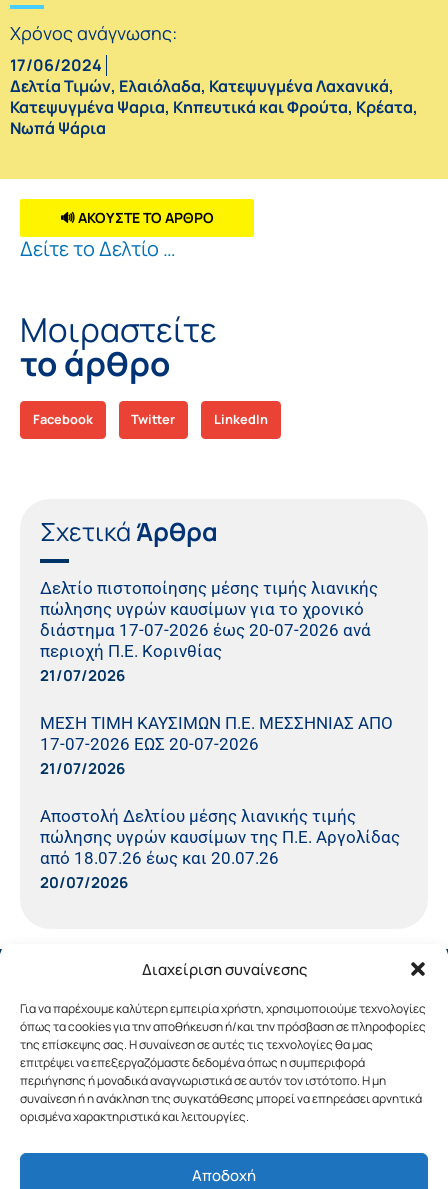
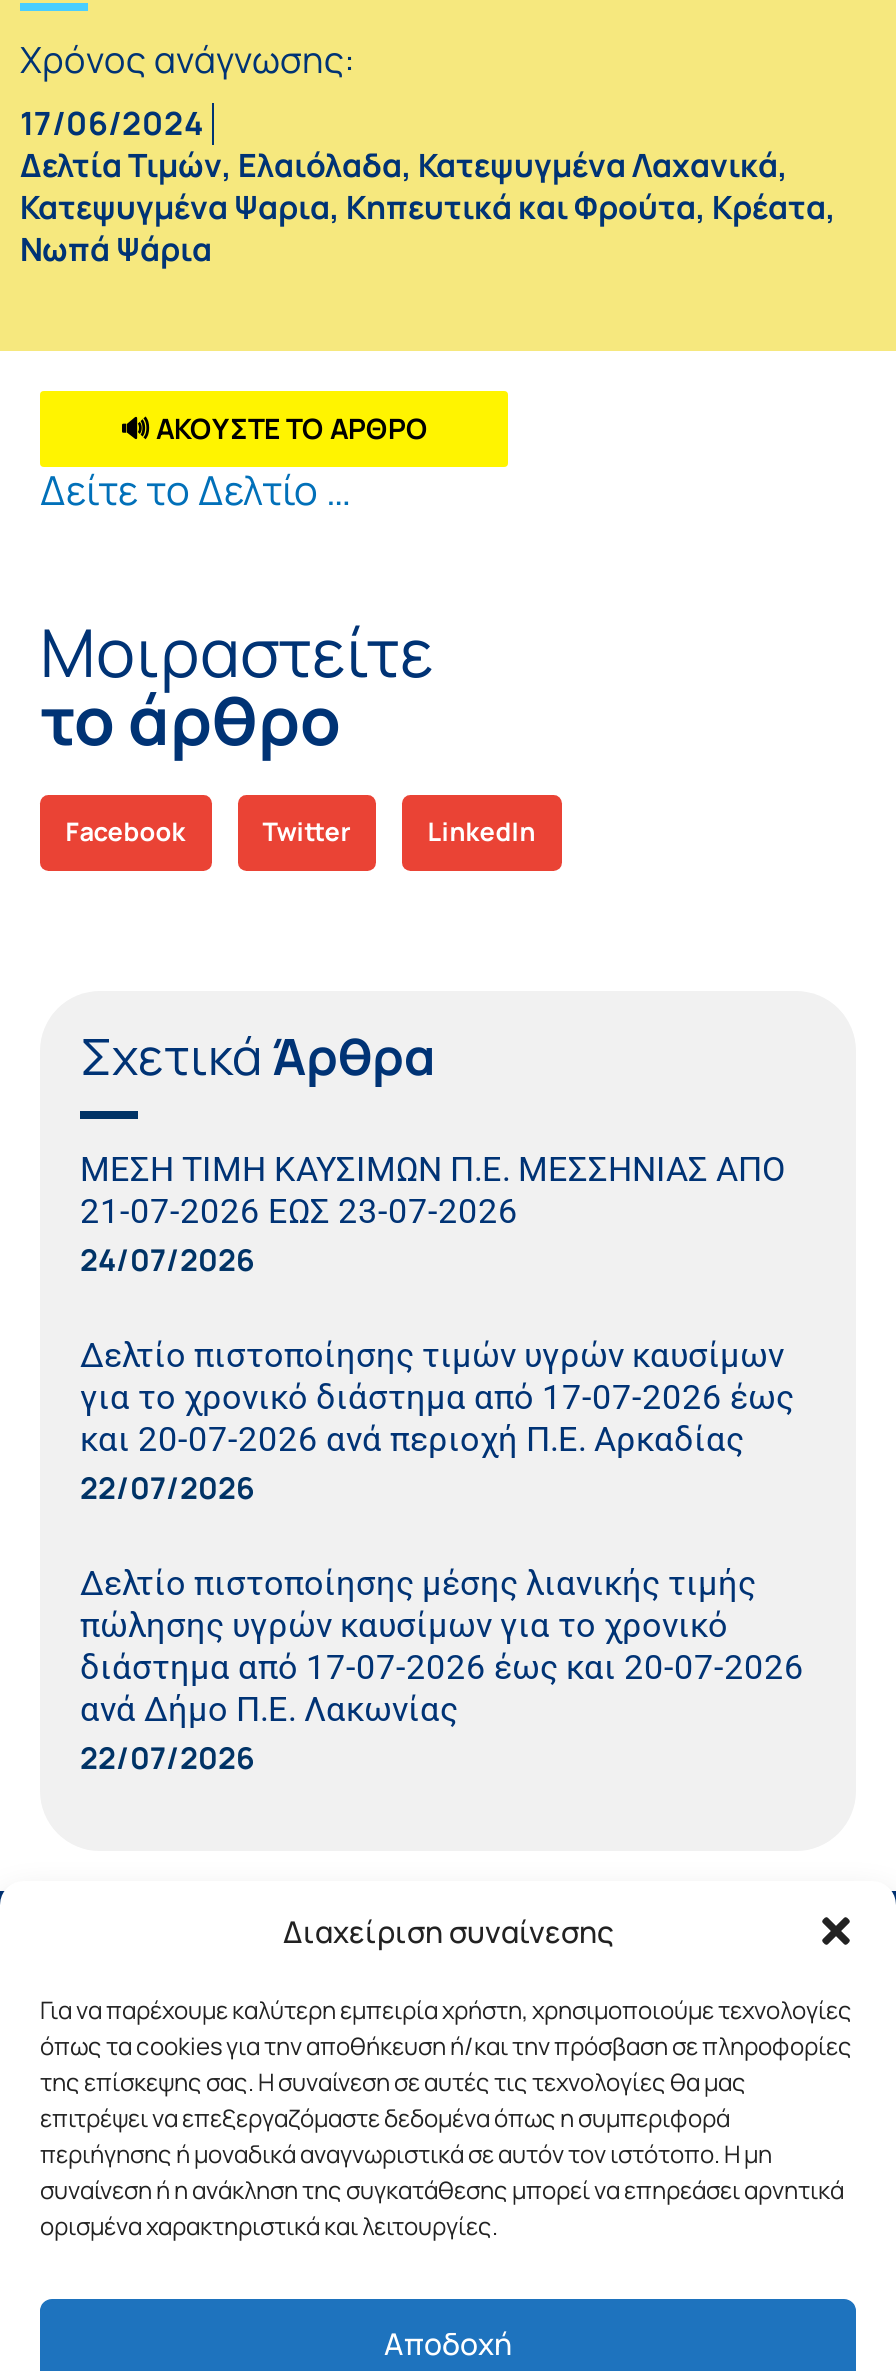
[40,577,378,597] Δελτίο πιστοποίησης μέσης τιμής λιανικής -> [80,1190,794,1602] 21-07-2026 ΕΩΣ 23-07-2026 | 24/07/2026 | Δελτίο πιστοποίησης τιμών υγρών καυσίμων | για το χρονικό διάστημα από 17-07-2026 έως | και 20-07-2026 ανά περιοχή Π.Ε. Αρκαδίας | 22/07/2026 | Δελτίο πιστοποίησης μέσης λιανικής τιμής
moved [40,598,364,618] -> [80,1604,728,1644]: πώλησης υγρών καυσίμων για το χρονικό
[40,619,400,892] διάστημα 17-07-2026 έως 20-07-2026 ανά | περιοχή Π.Ε. Κορινθίας | 21/07/2026 | 17-07-2026 ΕΩΣ 20-07-2026 | 21/07/2026 | Αποστολή Δελτίου μέσης λιανικής τιμής | πώλησης υγρών καυσίμων της Π.Ε. Αργολίδας | από 18.07.26 έως και 20.07.26 | 20/07/2026 -> [80,1646,804,1778] διάστημα από 17-07-2026 έως και 20-07-2026 | ανά Δήμο Π.Ε. Λακωνίας | 22/07/2026
moved [40,712,393,732] -> [80,1148,786,1188]: ΜΕΣΗ ΤΙΜΗ ΚΑΥΣΙΜΩΝ Π.Ε. ΜΕΣΣΗΝΙΑΣ ΑΠΟ

